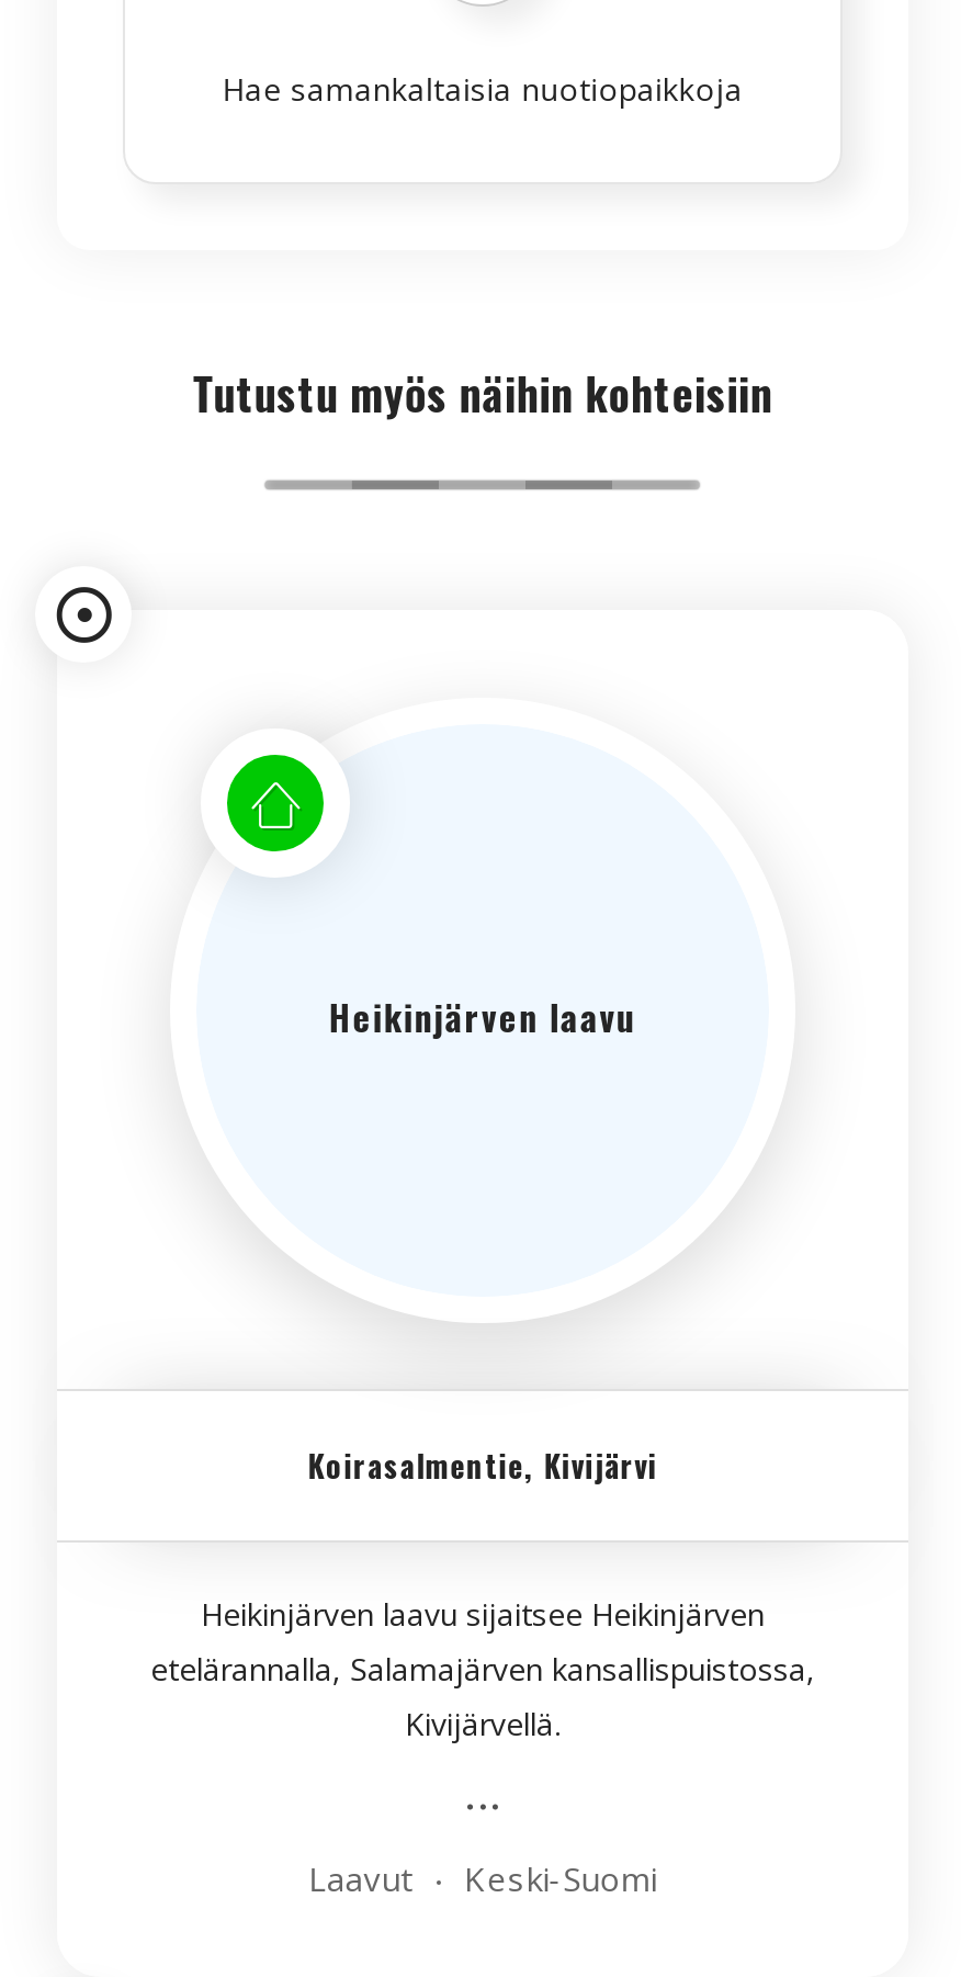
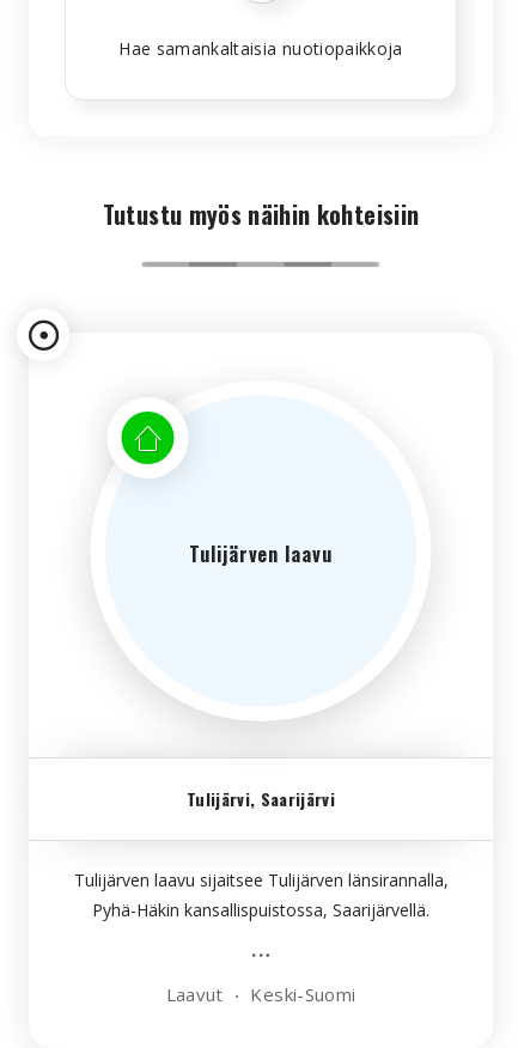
[329,989,636,1042] Heikinjärven laavu -> [189,539,333,568] Tulijärven laavu
[307,1442,658,1488] Koirasalmentie, Kivijärvi -> [186,786,335,811] Tulijärvi, Saarijärvi
[150,1593,815,1744] Heikinjärven laavu sijaitsee Heikinjärven | etelärannalla, Salamajärven kansallispuistossa, | Kivijärvellä. -> [74,869,448,921] Tulijärven laavu sijaitsee Tulijärven länsirannalla, | Pyhä-Häkin kansallispuistossa, Saarijärvellä.

